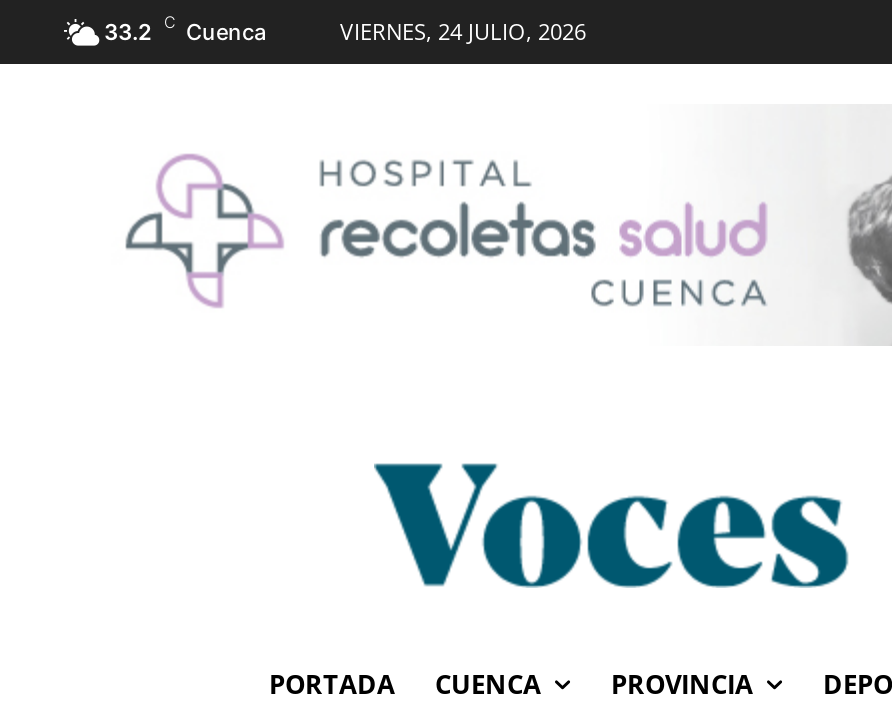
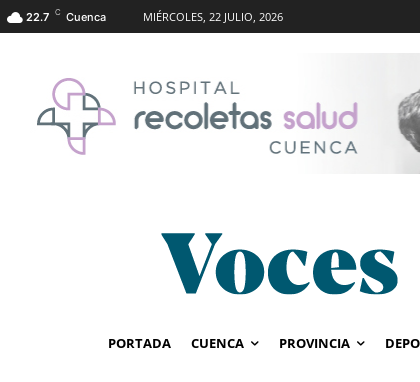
[104,12,266,46] 33.2 C Cuenca -> [26,7,106,24] 22.7 C Cuenca
[340,15,586,45] VIERNES, 24 JULIO, 2026 -> [143,8,283,23] MIÉRCOLES, 22 JULIO, 2026

